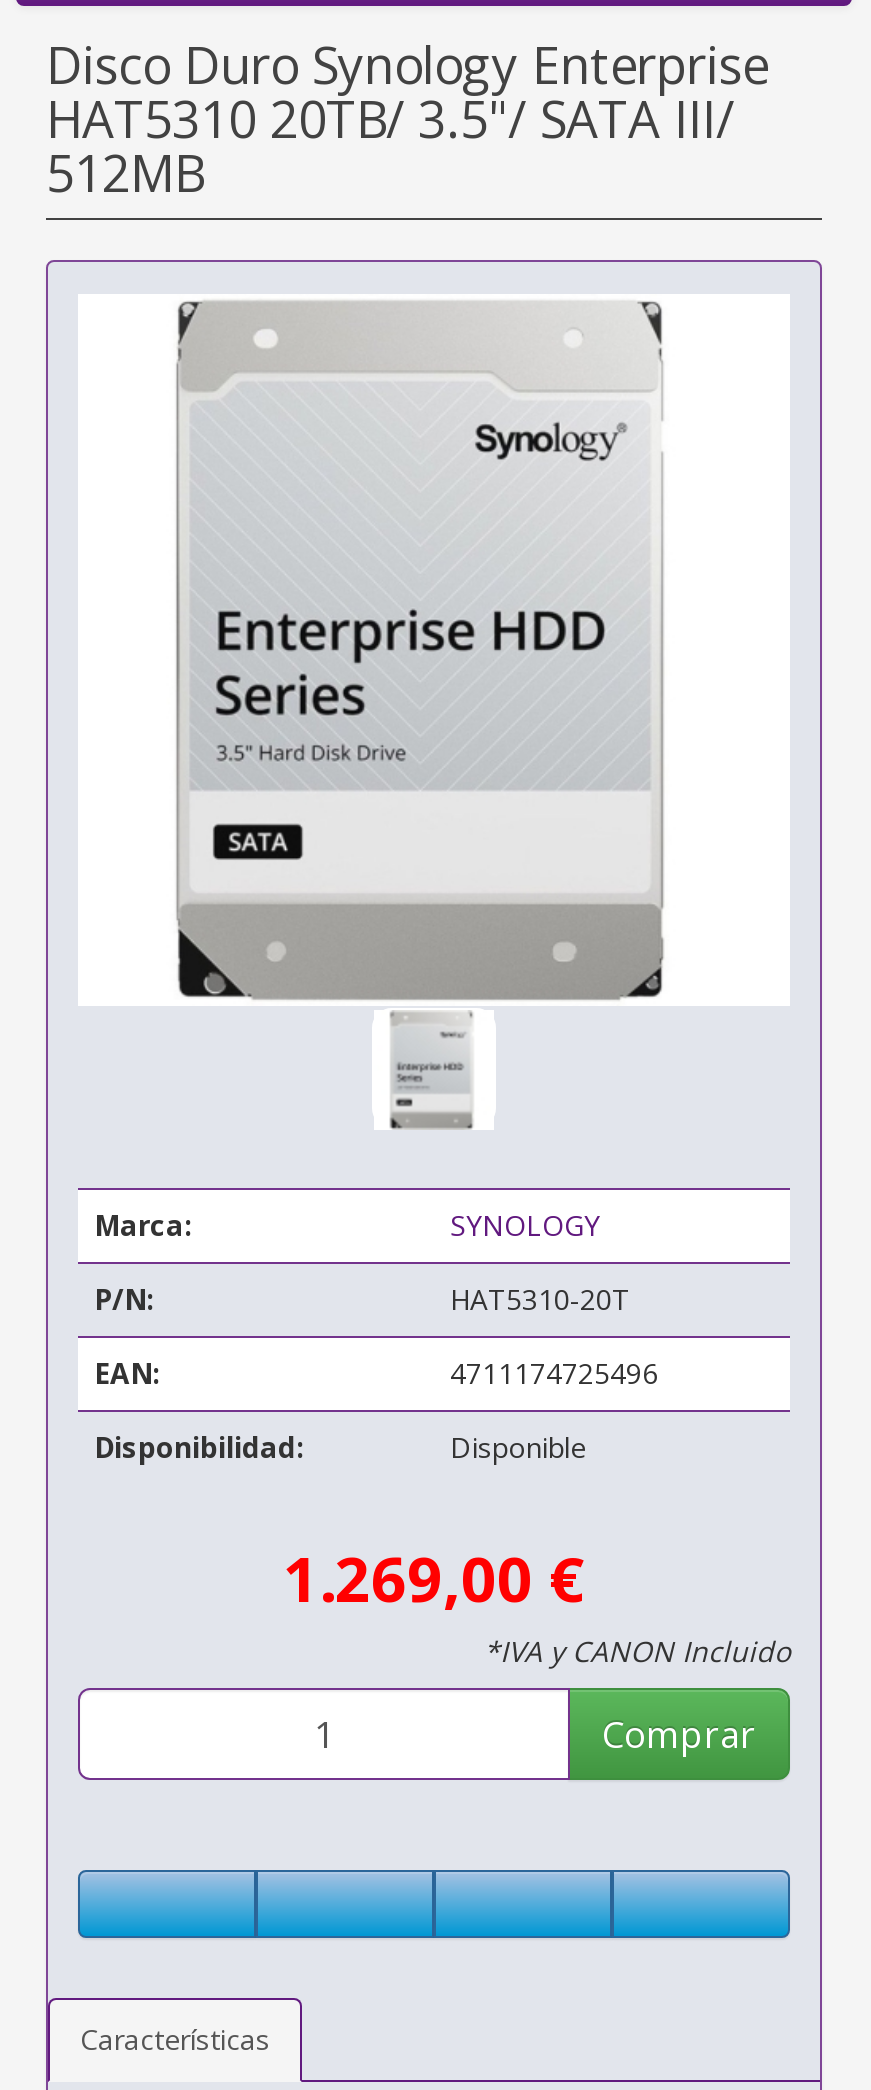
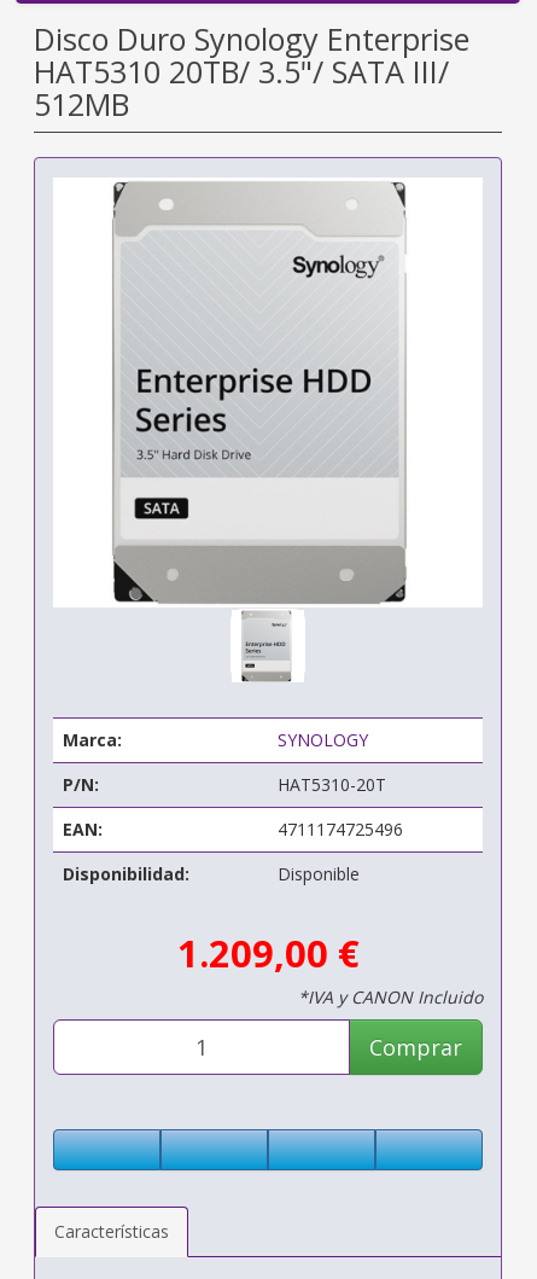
[283,1535,585,1619] 1.269,00 € -> [177,927,359,978] 1.209,00 €

